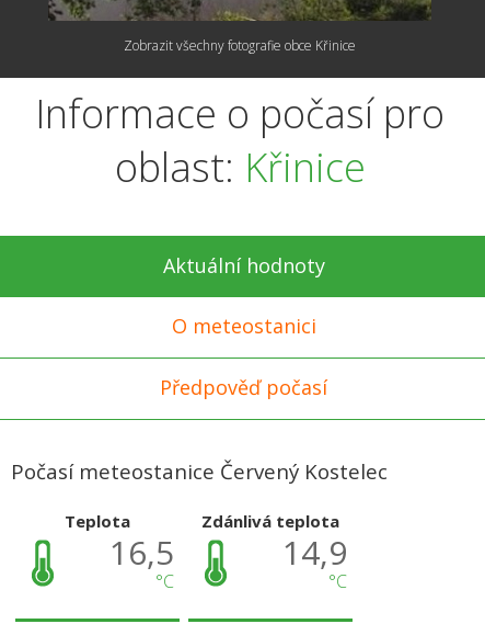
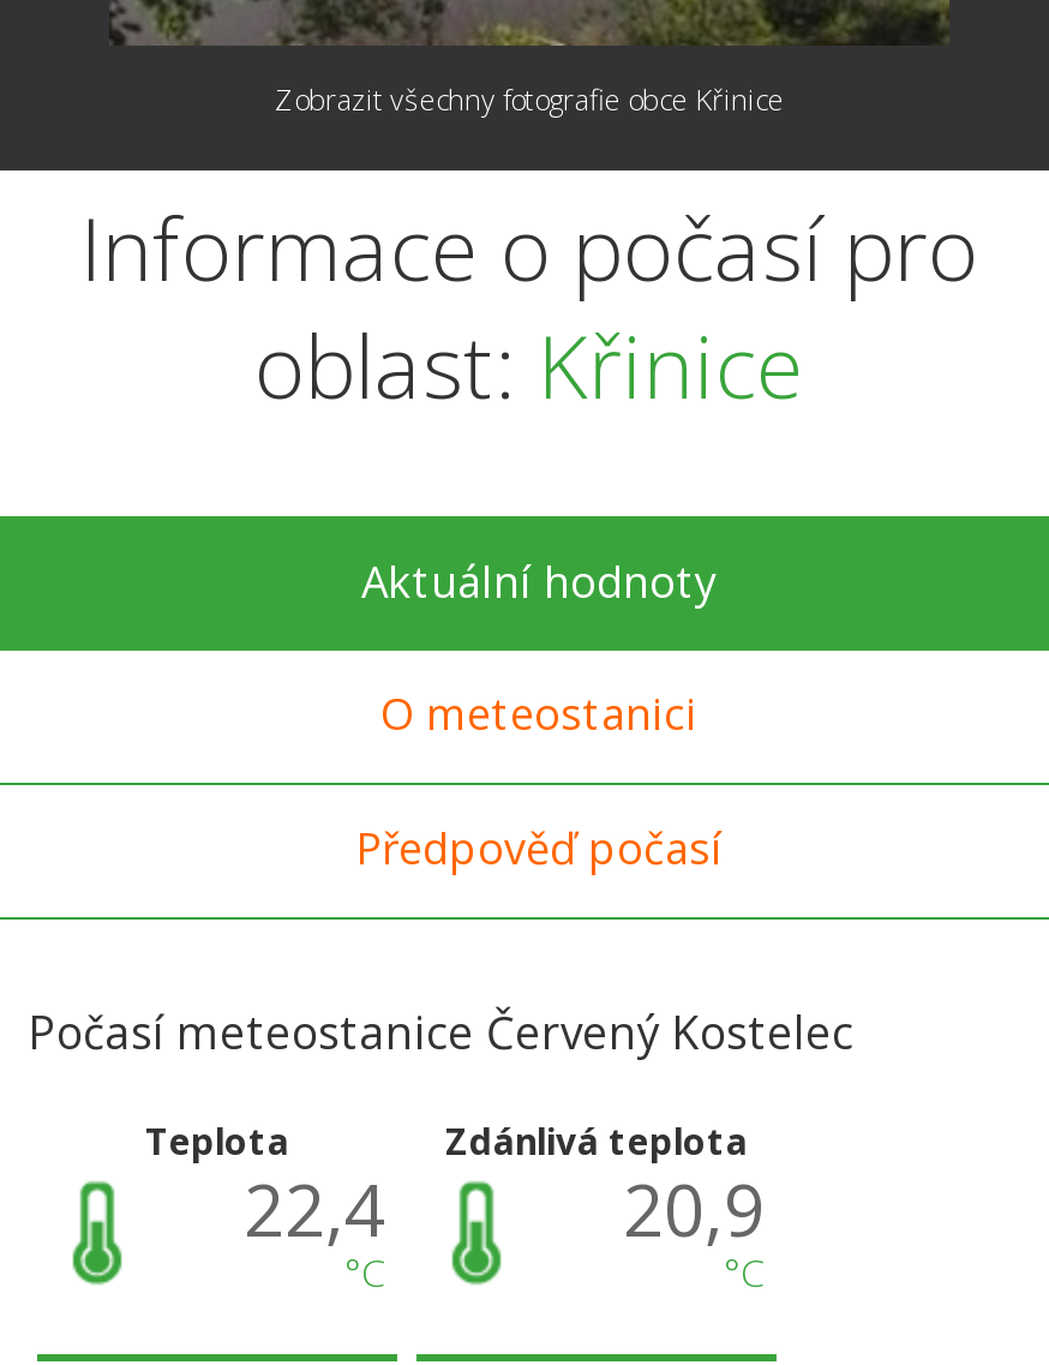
[109,530,174,575] 16,5 -> [244,1161,385,1259] 22,4
[282,530,347,575] 14,9 -> [623,1161,765,1259] 20,9

